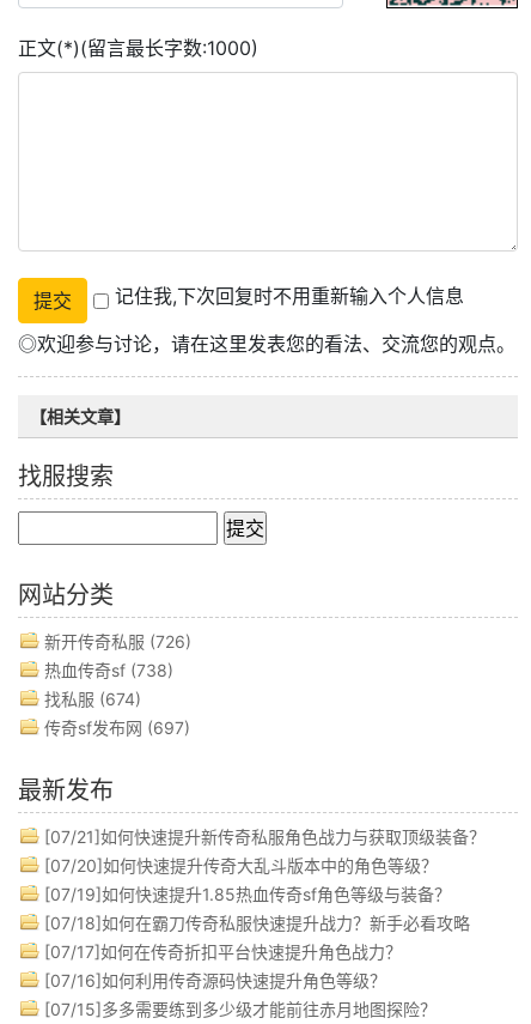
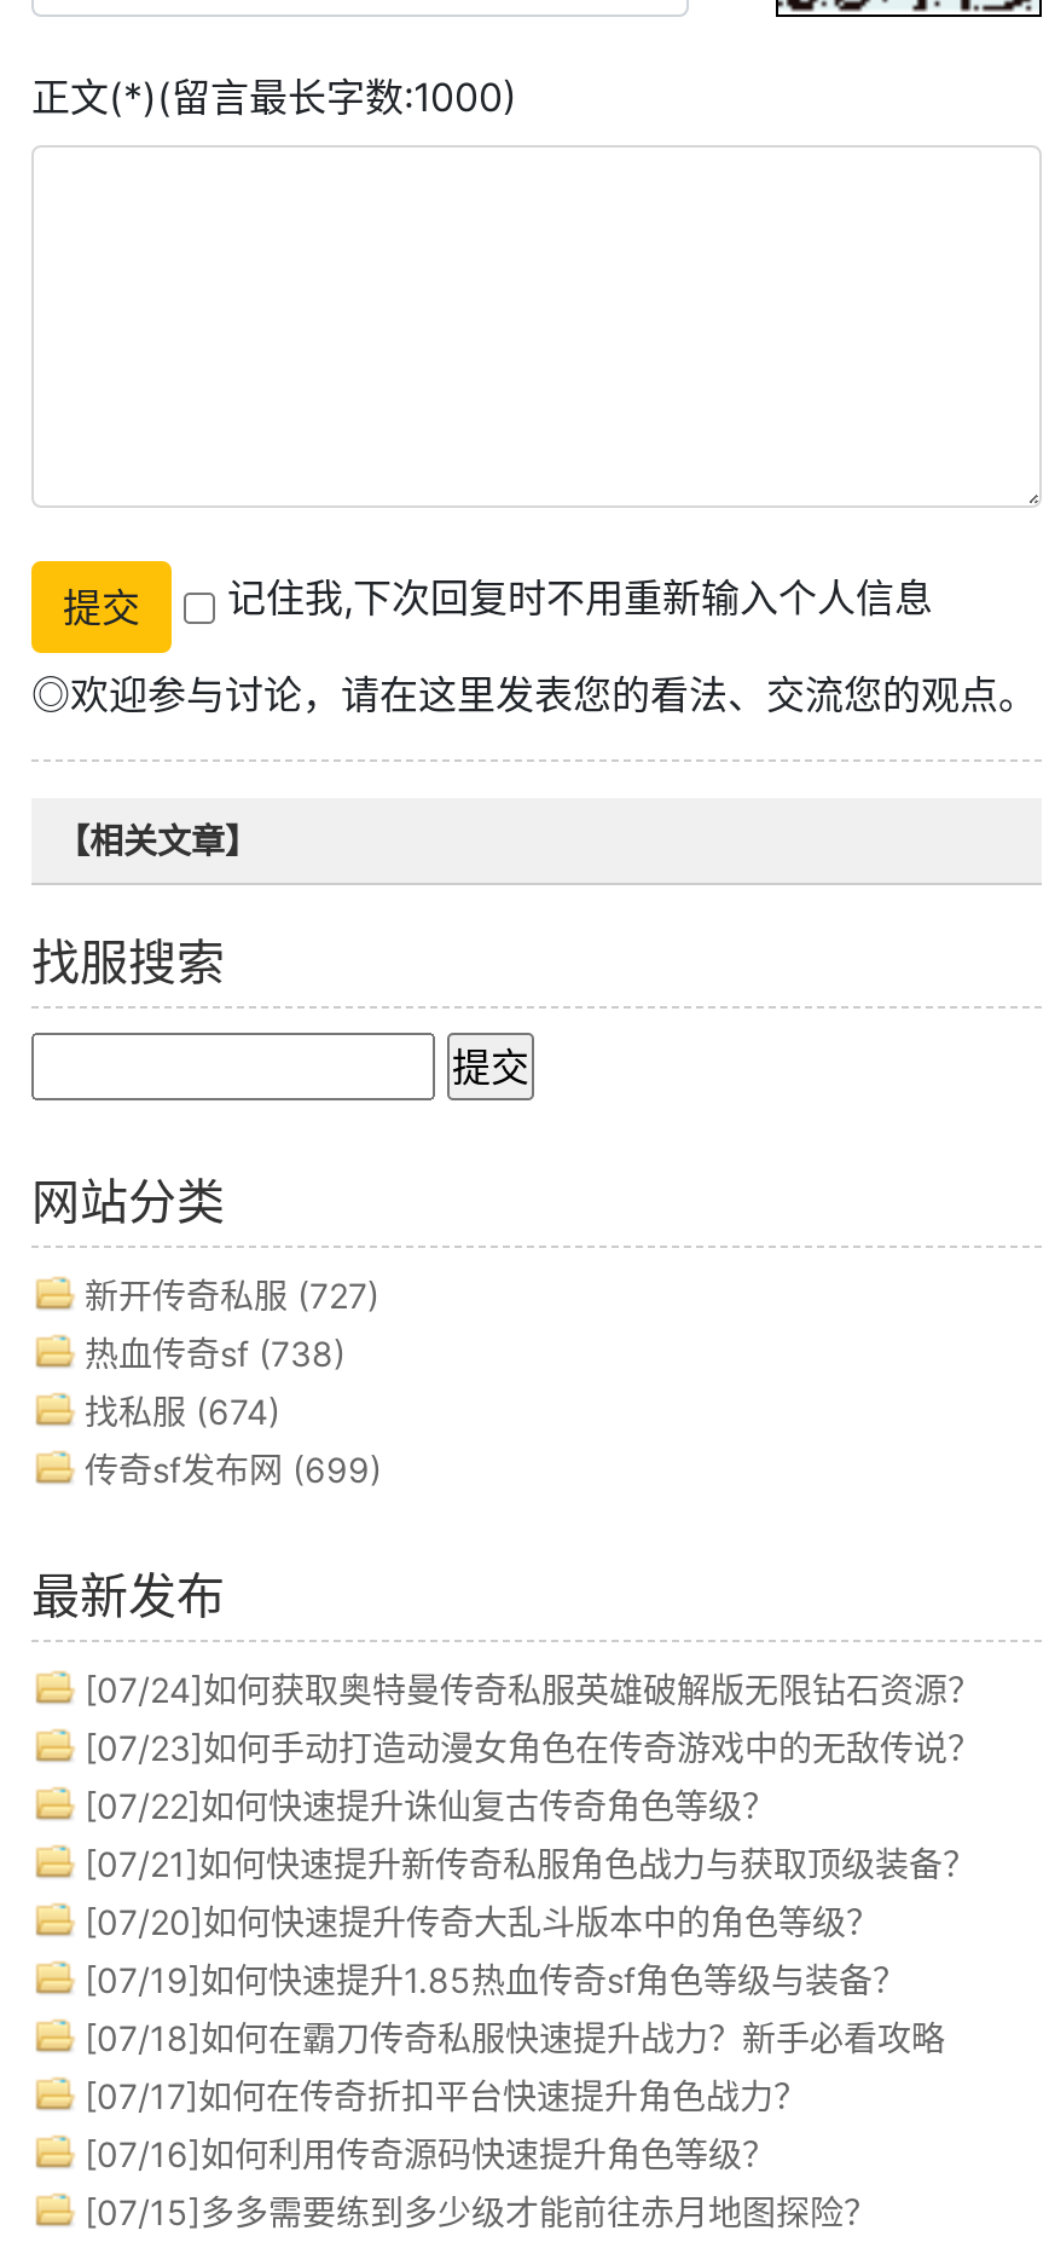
[44,632,191,652] 新开传奇私服(726) -> [85,1276,379,1317] 新开传奇私服(727)
[44,718,190,738] 传奇sf发布网(697) -> [85,1450,382,1491] 传奇sf发布网(699)
none -> [85,1670,981,1827] [07/24]如何获取奥特曼传奇私服英雄破解版无限钻石资源？ | [07/23]如何手动打造动漫女角色在传奇游戏中的无敌传说？ | [07/22]如何快速提升诛仙复古传奇角色等级？

